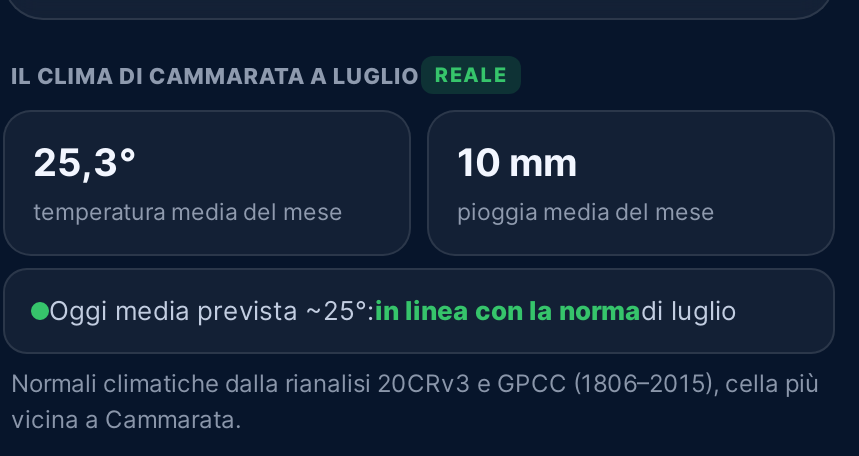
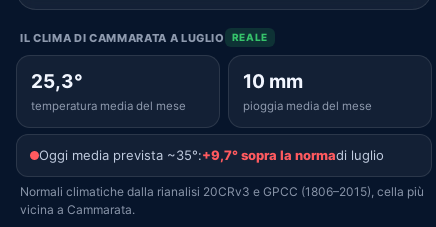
[49,294,737,326] Oggi media prevista ~25°:in linea con la normadi luglio -> [39,147,384,163] Oggi media prevista ~35°:+9,7° sopra la normadi luglio

